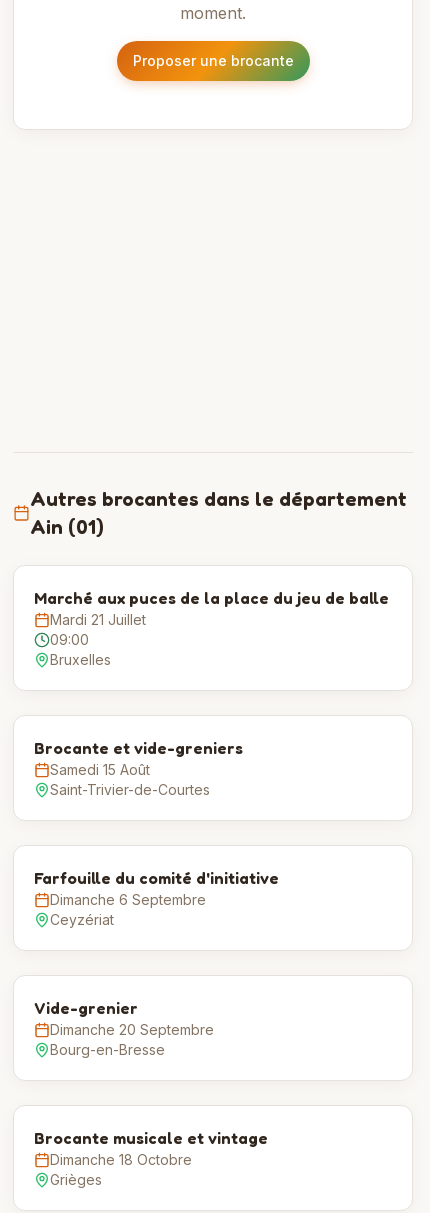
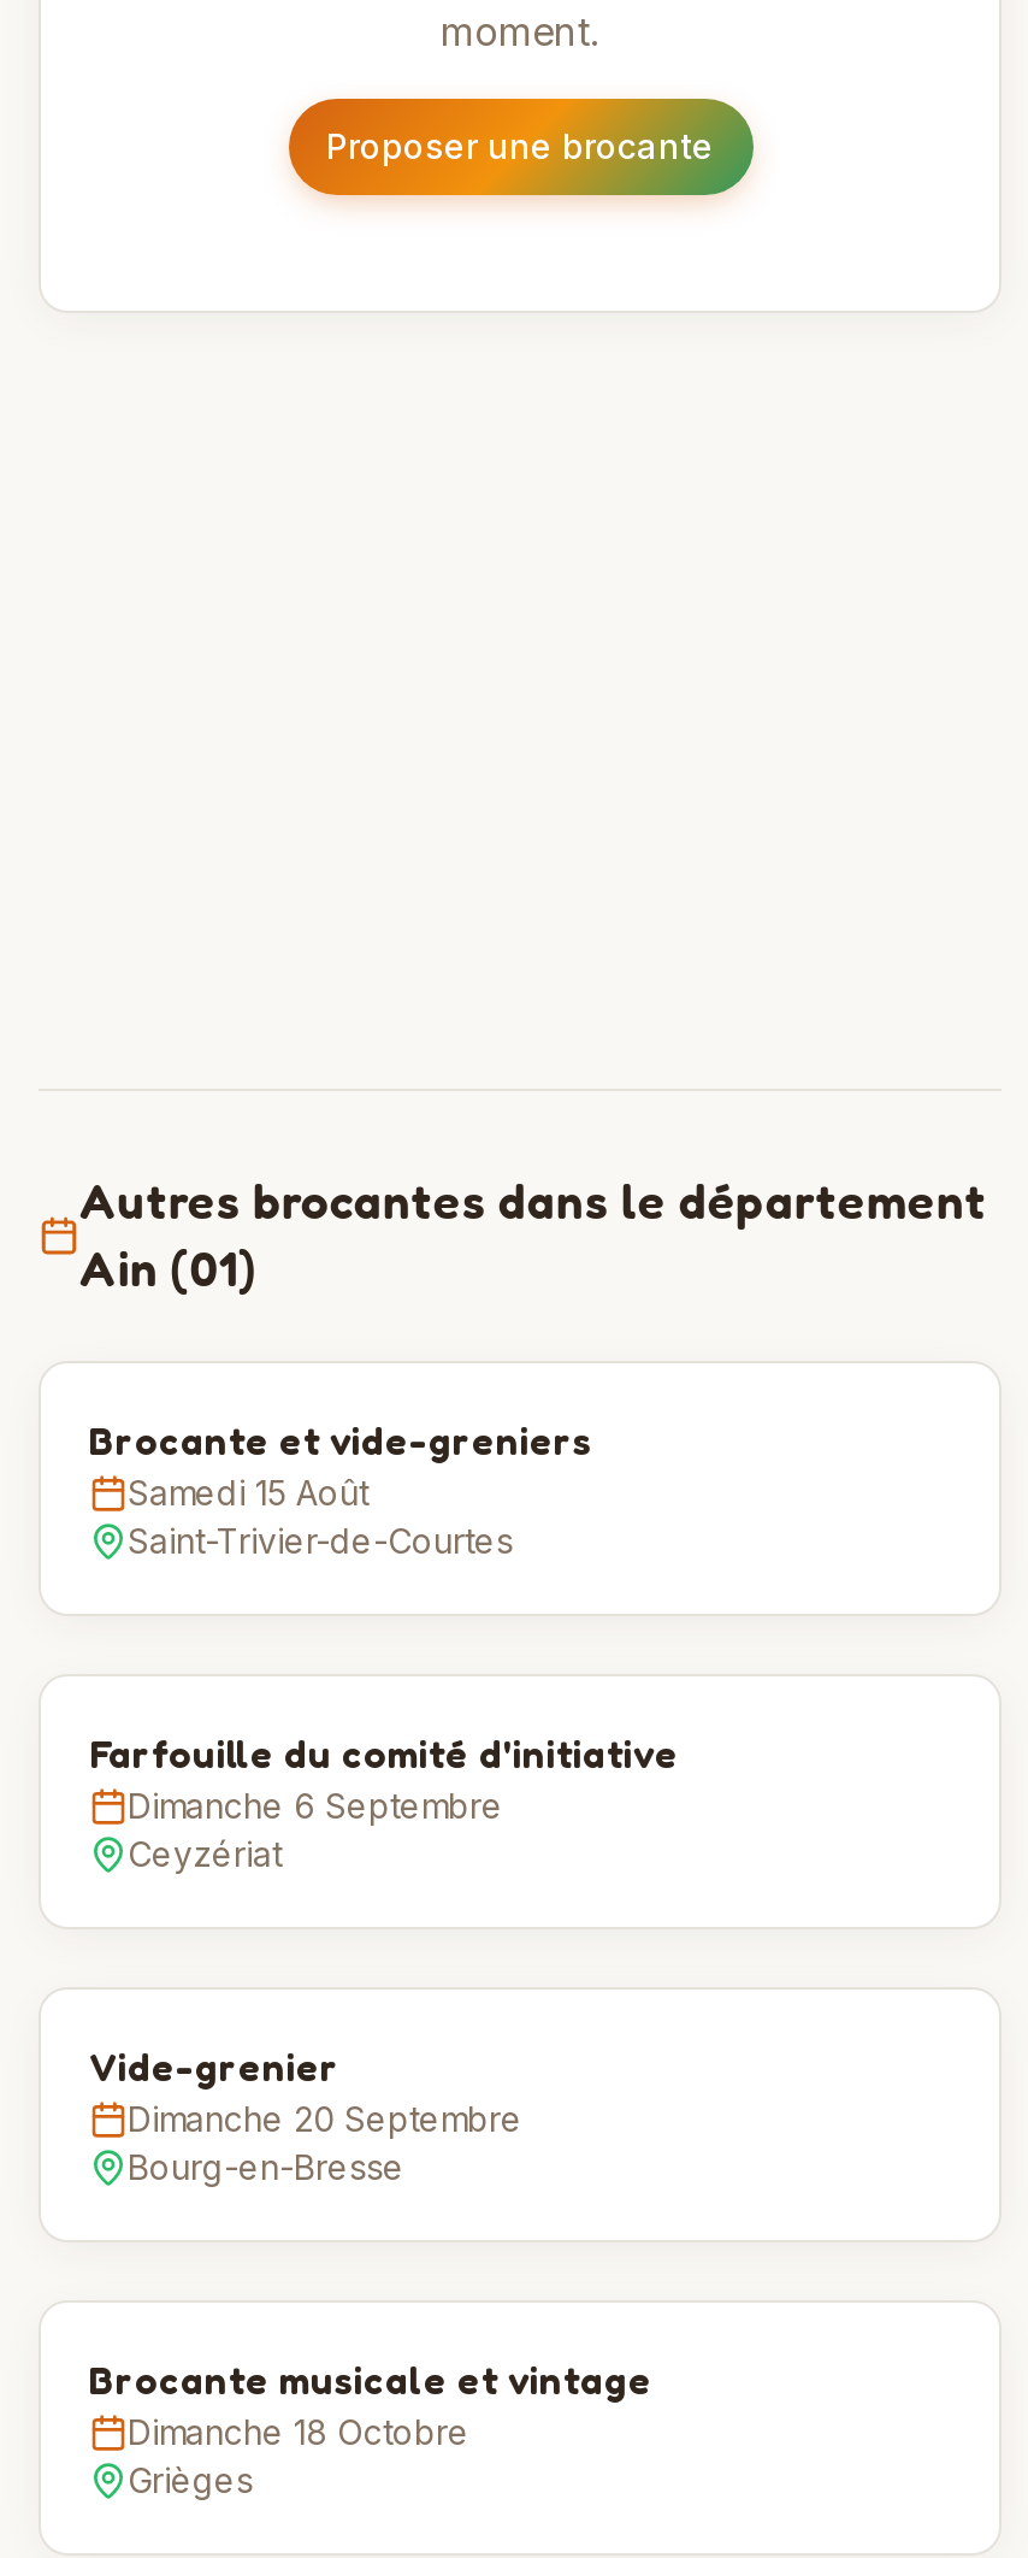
[34,588,389,668] Marché aux puces de la place du jeu de balle | Mardi 21 Juillet | 09:00 | Bruxelles -> none

